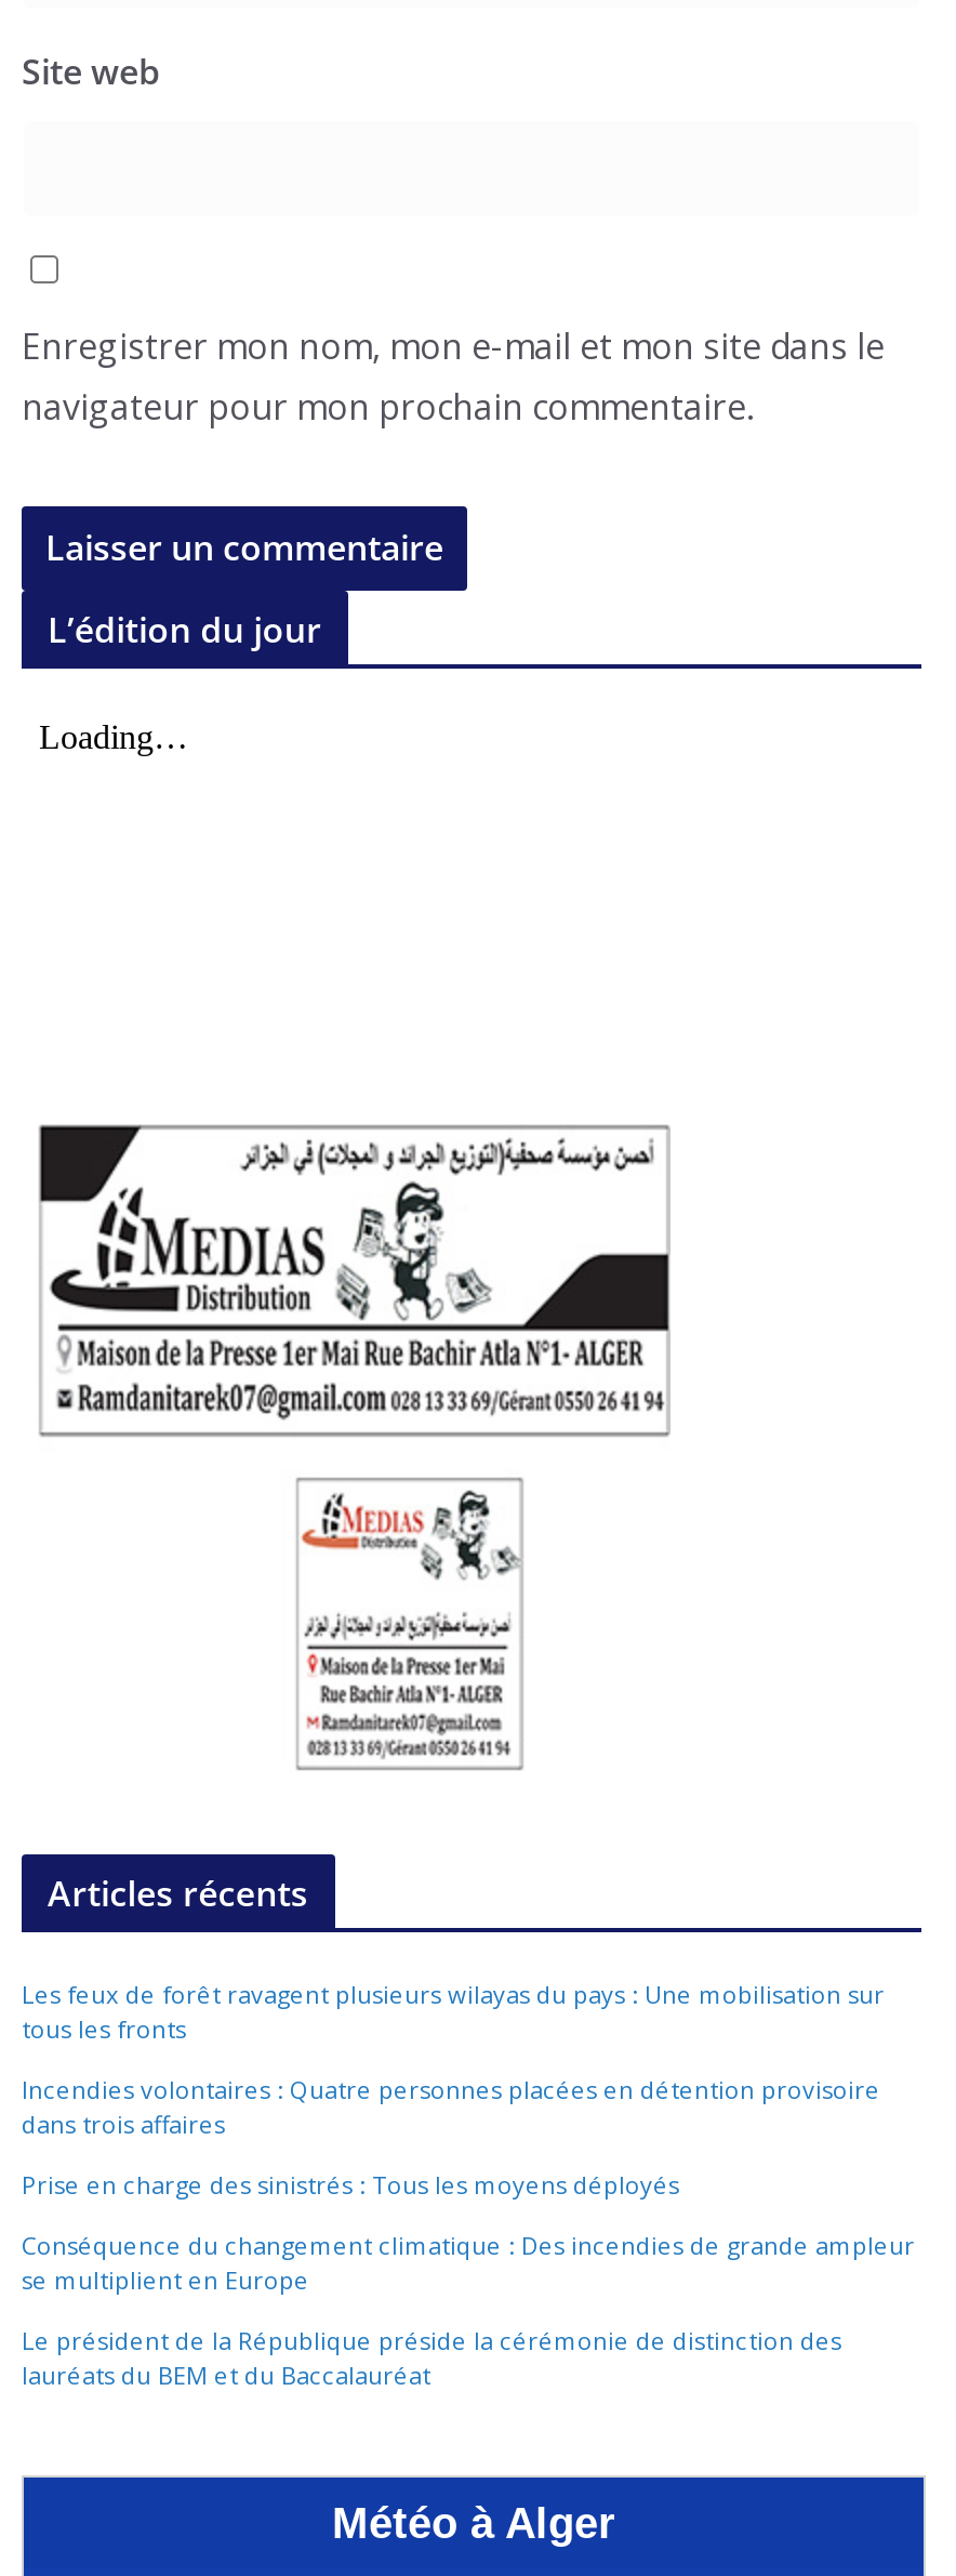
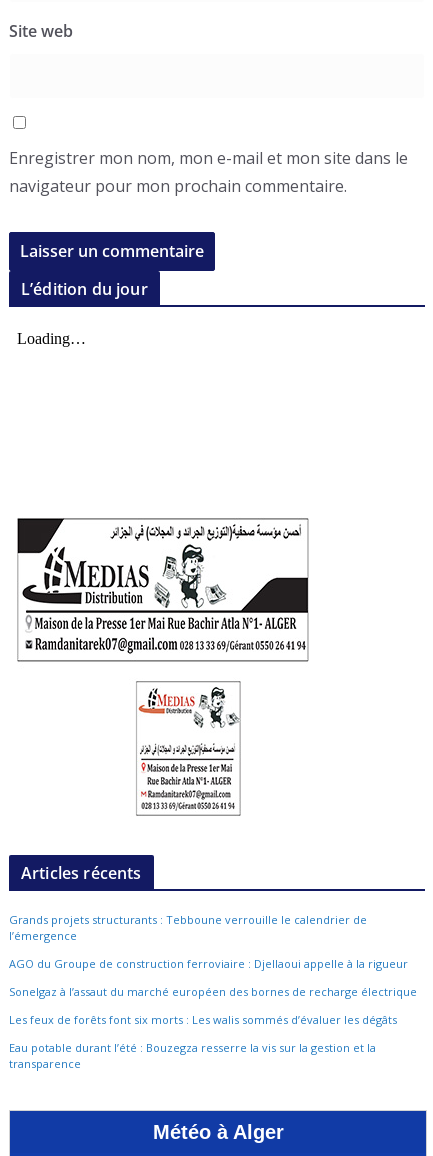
[22,1979,885,2046] Les feux de forêt ravagent plusieurs wilayas du pays : Une mobilisation sur | tous les fronts -> [9,912,367,943] Grands projets structurants : Tebboune verrouille le calendrier de | l’émergence
[22,2074,880,2141] Incendies volontaires : Quatre personnes placées en détention provisoire | dans trois affaires -> [9,956,408,971] AGO du Groupe de construction ferroviaire : Djellaoui appelle à la rigueur
[22,2169,679,2201] Prise en charge des sinistrés : Tous les moyens déployés -> [9,984,417,999] Sonelgaz à l’assaut du marché européen des bornes de recharge électrique
[22,2230,915,2297] Conséquence du changement climatique : Des incendies de grande ampleur | se multiplient en Europe -> [9,1012,397,1027] Les feux de forêts font six morts : Les walis sommés d’évaluer les dégâts
[22,2325,841,2392] Le président de la République préside la cérémonie de distinction des | lauréats du BEM et du Baccalauréat -> [9,1040,376,1071] Eau potable durant l’été : Bouzegza resserre la vis sur la gestion et la | transparence

